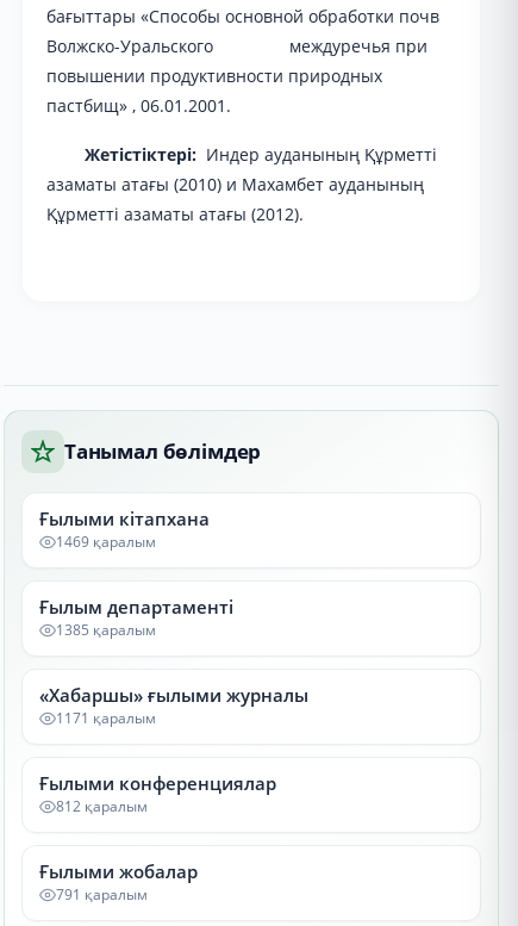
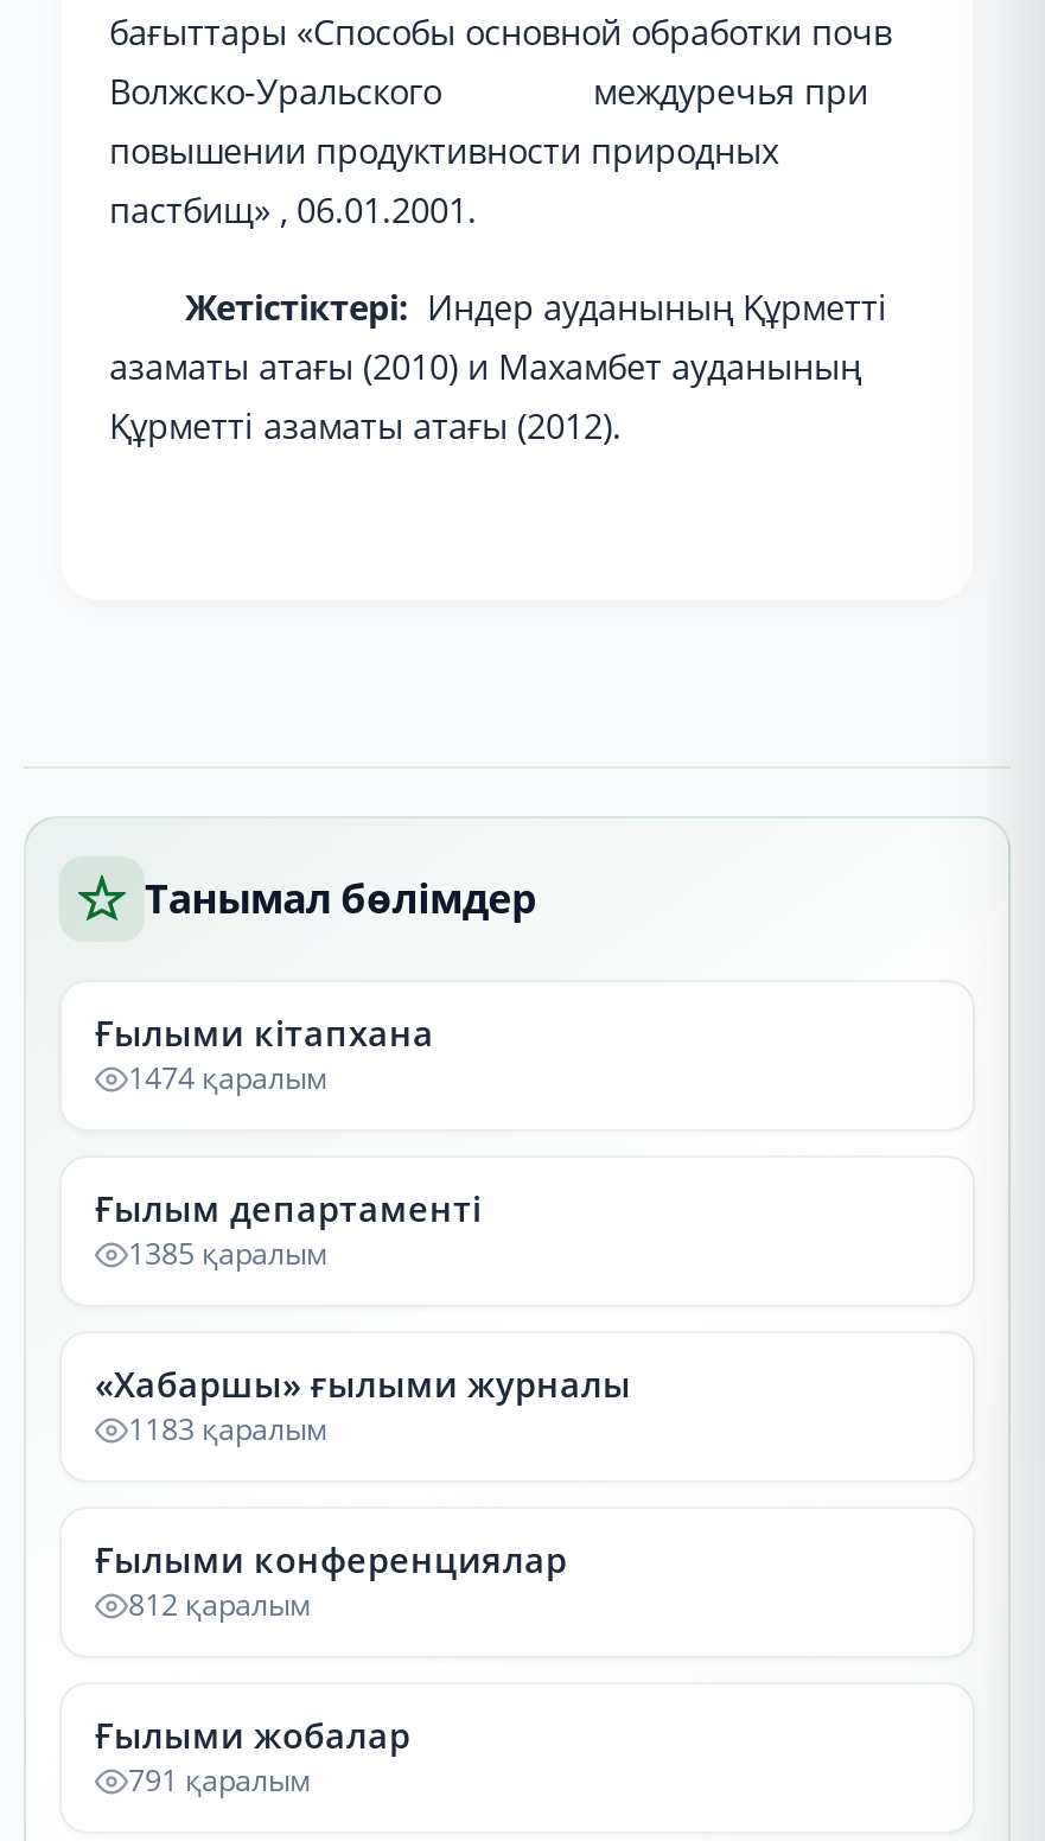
[56,532,156,552] 1469 қаралым -> [128,1058,327,1098] 1474 қаралым
[56,708,156,728] 1171 қаралым -> [128,1409,327,1450] 1183 қаралым

